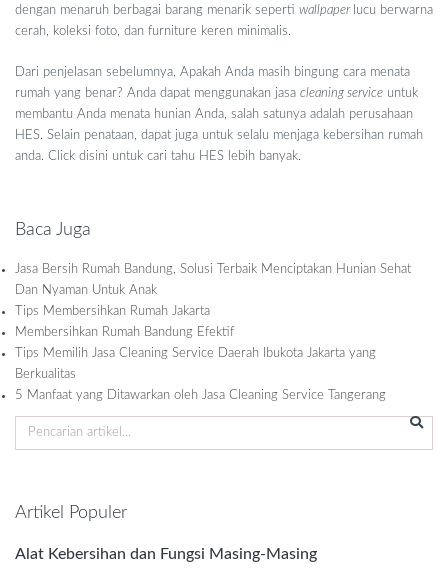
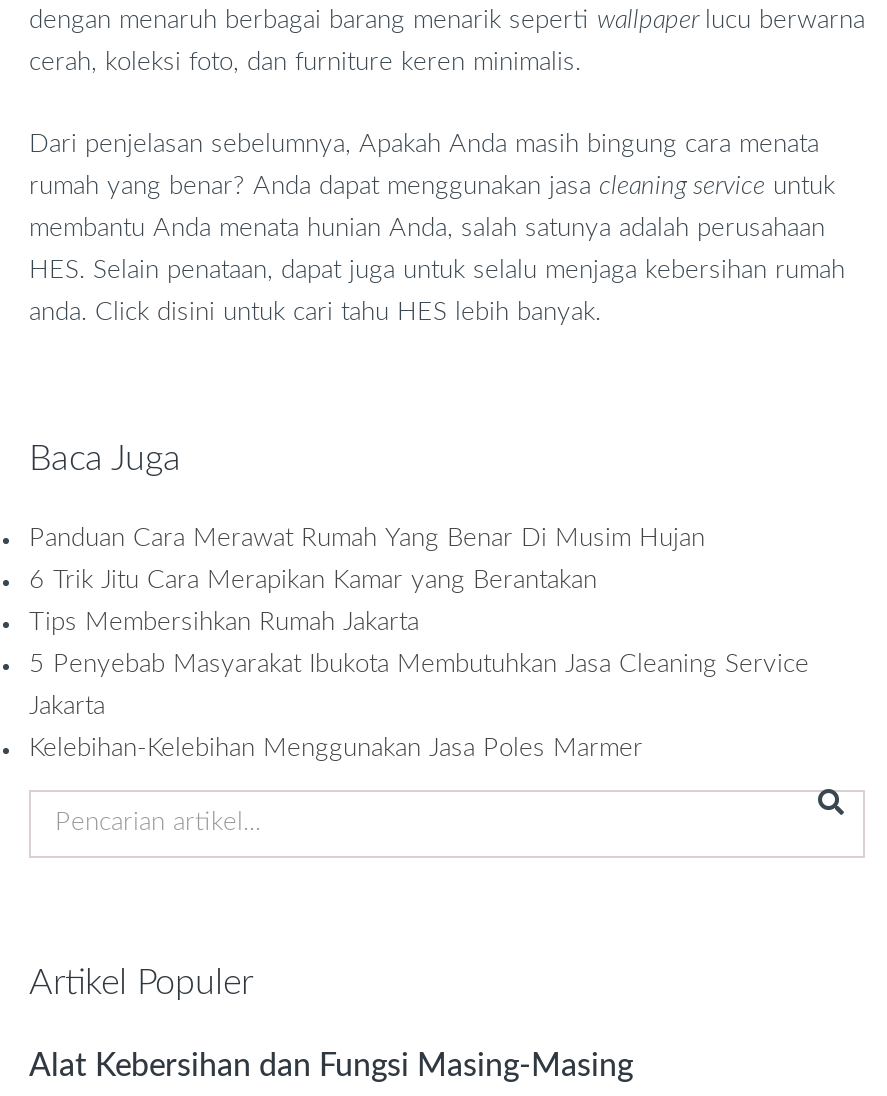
[15,263,411,276] Jasa Bersih Rumah Bandung, Solusi Terbaik Menciptakan Hunian Sehat -> [29,527,705,553] Panduan Cara Merawat Rumah Yang Benar Di Musim Hujan
[15,284,157,297] Dan Nyaman Untuk Anak -> [29,569,597,595] 6 Trik Jitu Cara Merapikan Kamar yang Berantakan
[15,326,386,402] Membersihkan Rumah Bandung Efektif | Tips Memilih Jasa Cleaning Service Daerah Ibukota Jakarta yang | Berkualitas | 5 Manfaat yang Ditawarkan oleh Jasa Cleaning Service Tangerang -> [29,653,809,763] 5 Penyebab Masyarakat Ibukota Membutuhkan Jasa Cleaning Service | Jakarta | Kelebihan-Kelebihan Menggunakan Jasa Poles Marmer

